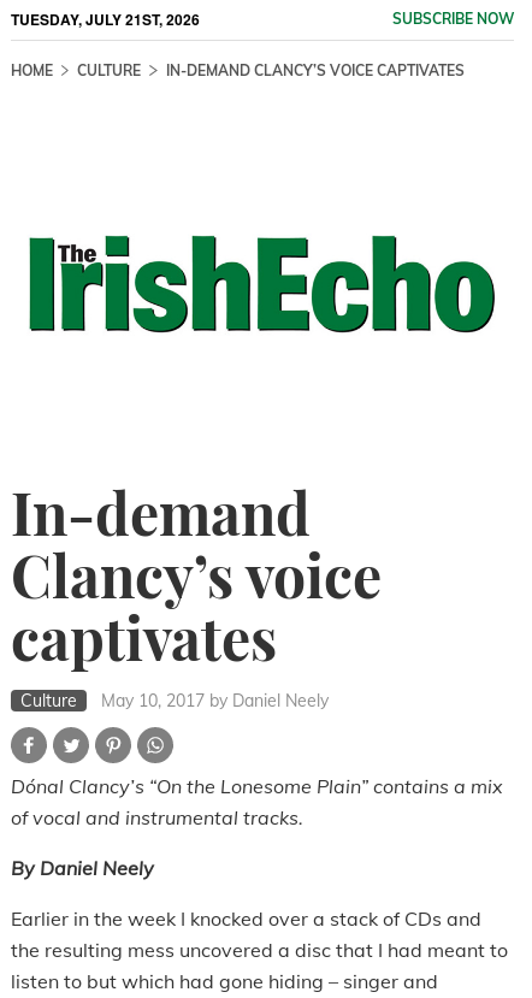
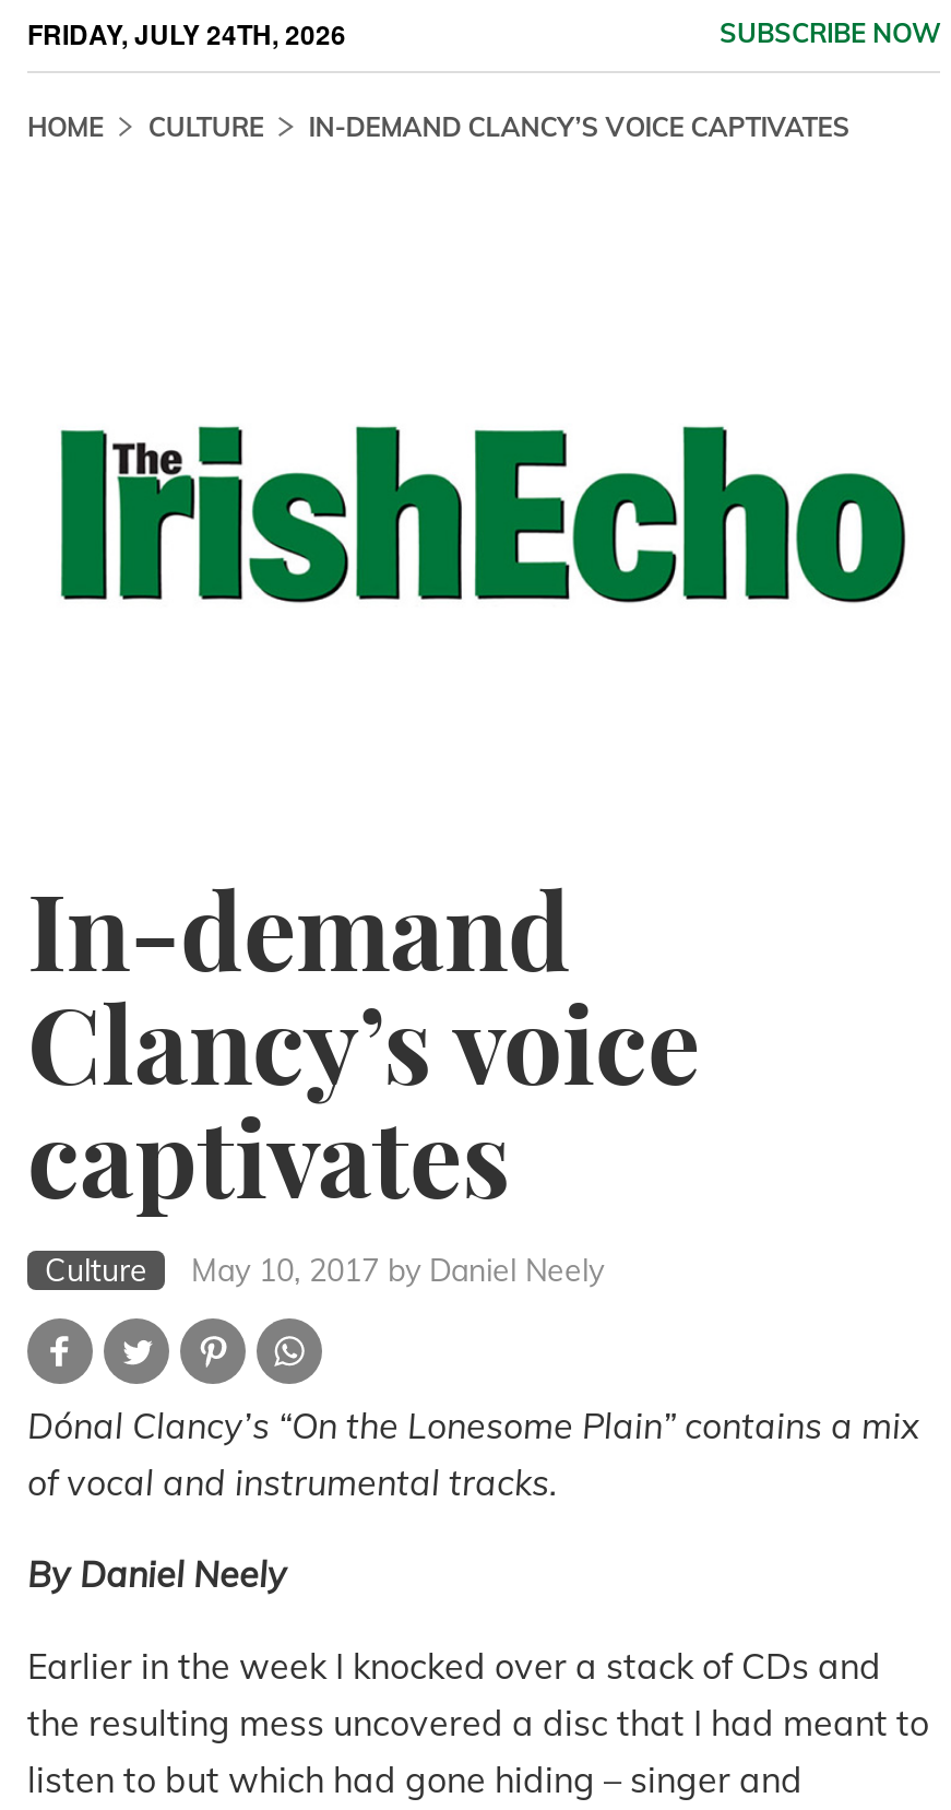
[11,8,200,30] TUESDAY, JULY 21ST, 2026 -> [27,14,346,53] FRIDAY, JULY 24TH, 2026

